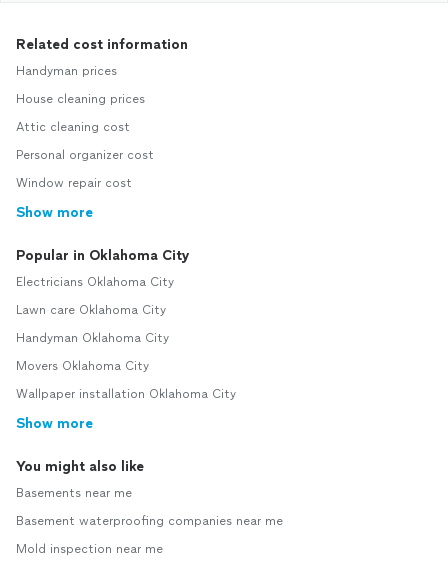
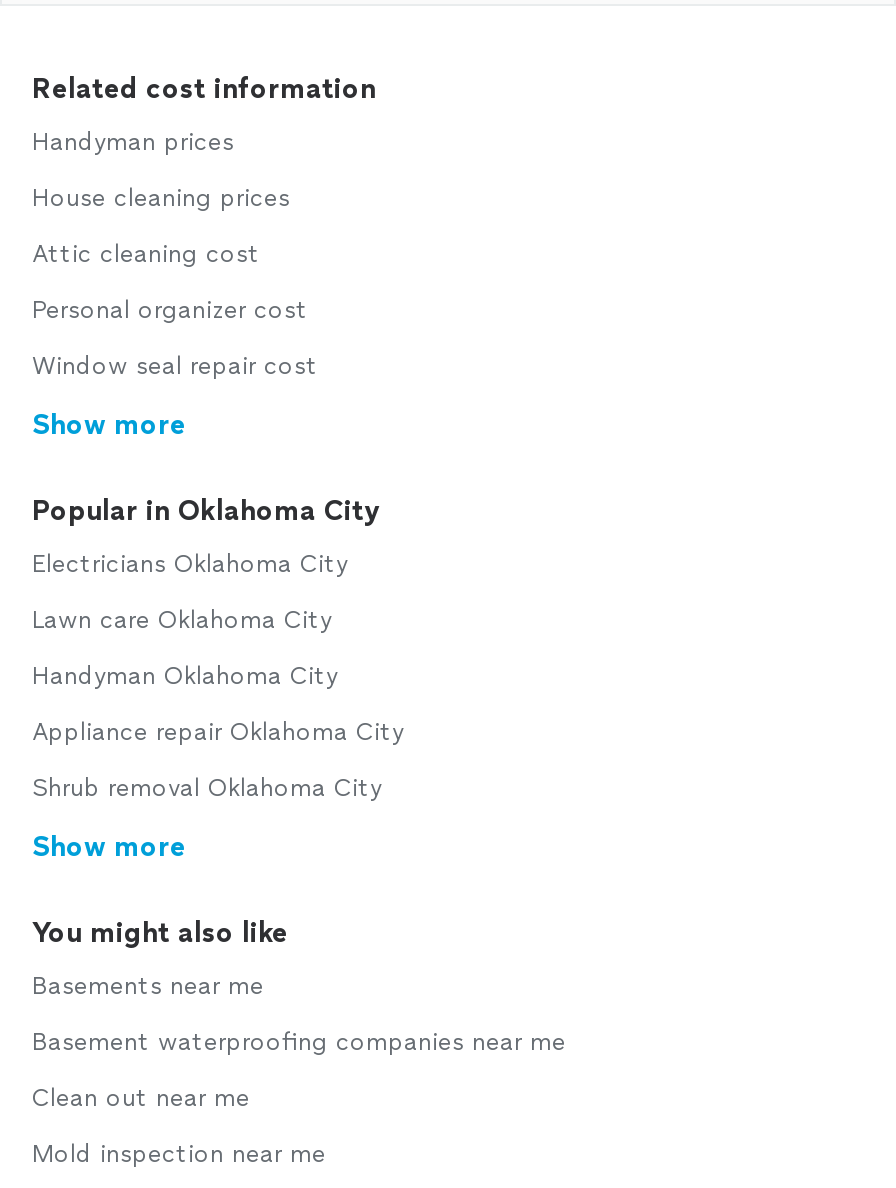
[16,176,132,190] Window repair cost -> [32,352,318,380] Window seal repair cost
[16,359,149,373] Movers Oklahoma City -> [32,718,404,746] Appliance repair Oklahoma City
[16,387,236,401] Wallpaper installation Oklahoma City -> [32,774,382,802] Shrub removal Oklahoma City
none -> [32,1084,250,1112] Clean out near me

